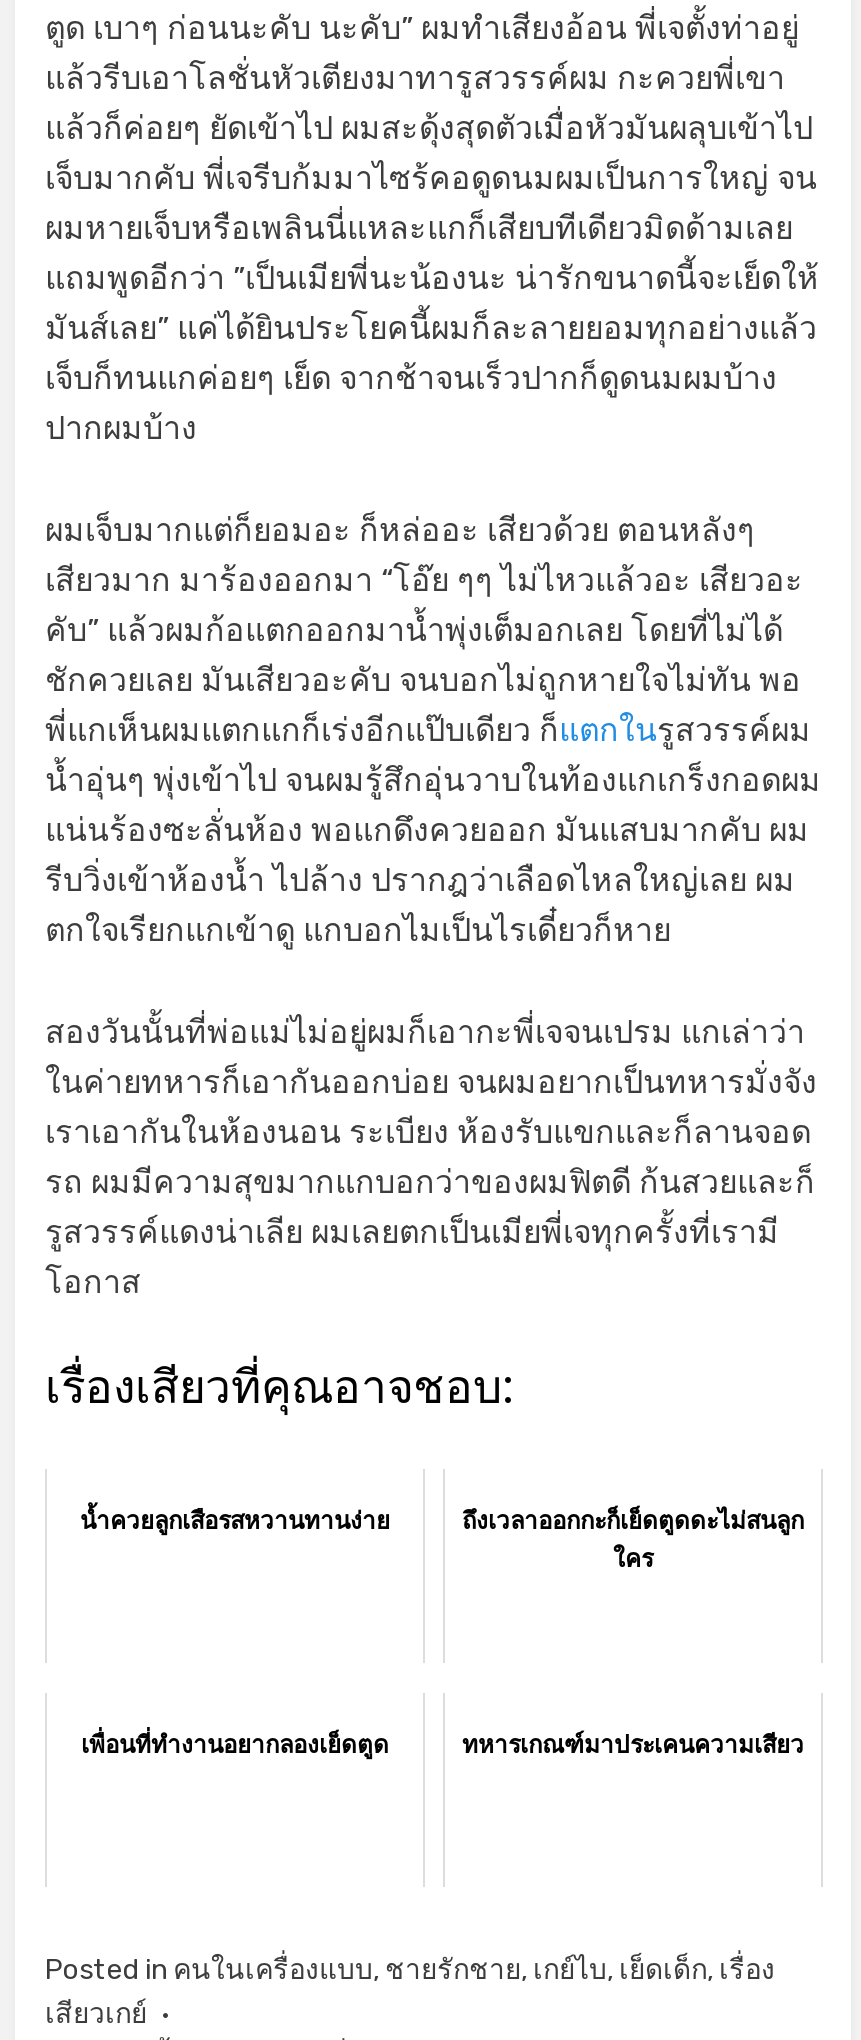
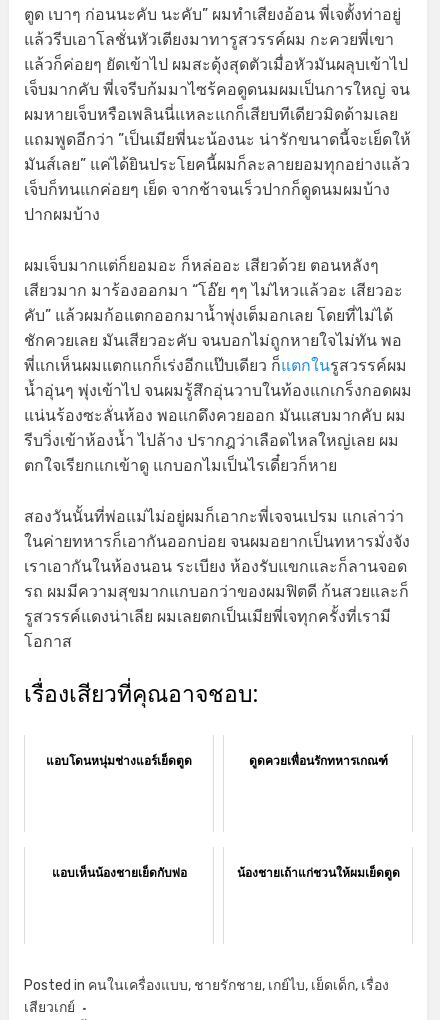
[80,1504,804,1576] น้ำควยลูกเสือรสหวานทานง่าย | ถึงเวลาออกกะก็เย็ดตูดดะไม่สนลูก | ใคร -> [46,752,387,769] แอบโดนหนุ่มช่างแอร์เย็ดตูด | ดูดควยเพื่อนรักทหารเกณฑ์
[81,1728,804,1762] เพื่อนที่ทำงานอยากลองเย็ดตูด | ทหารเกณฑ์มาประเคนความเสียว -> [51,864,399,881] แอบเห็นน้องชายเย็ดกับพ่อ | น้องชายเถ้าแก่ชวนให้ผมเย็ดตูด

